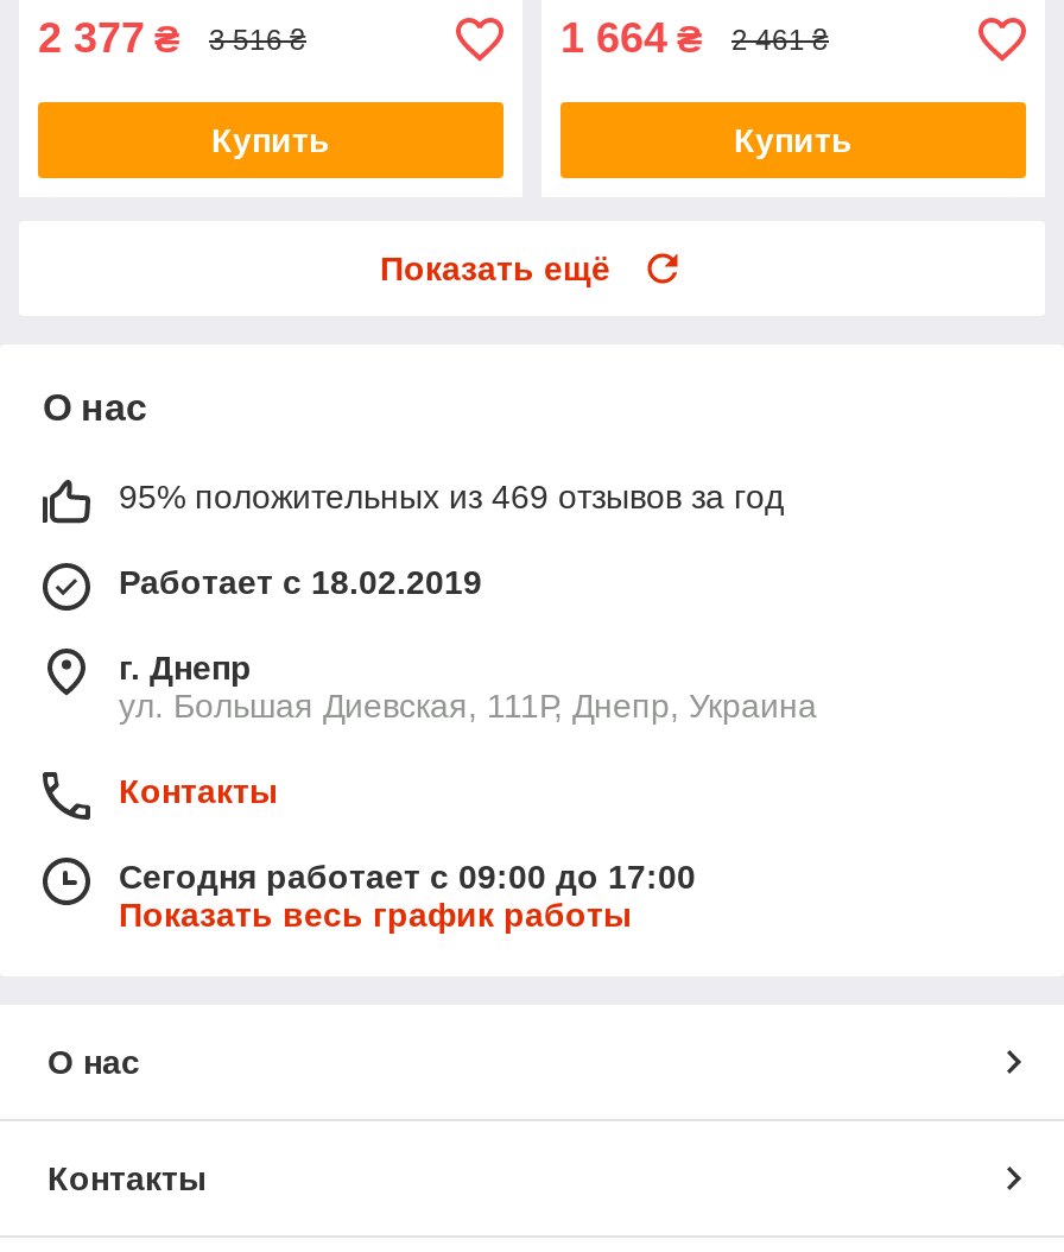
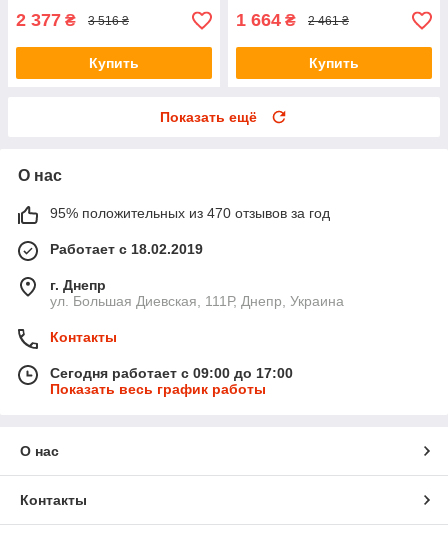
[119,478,784,516] 95% положительных из 469 отзывов за год -> [50,205,330,221] 95% положительных из 470 отзывов за год

